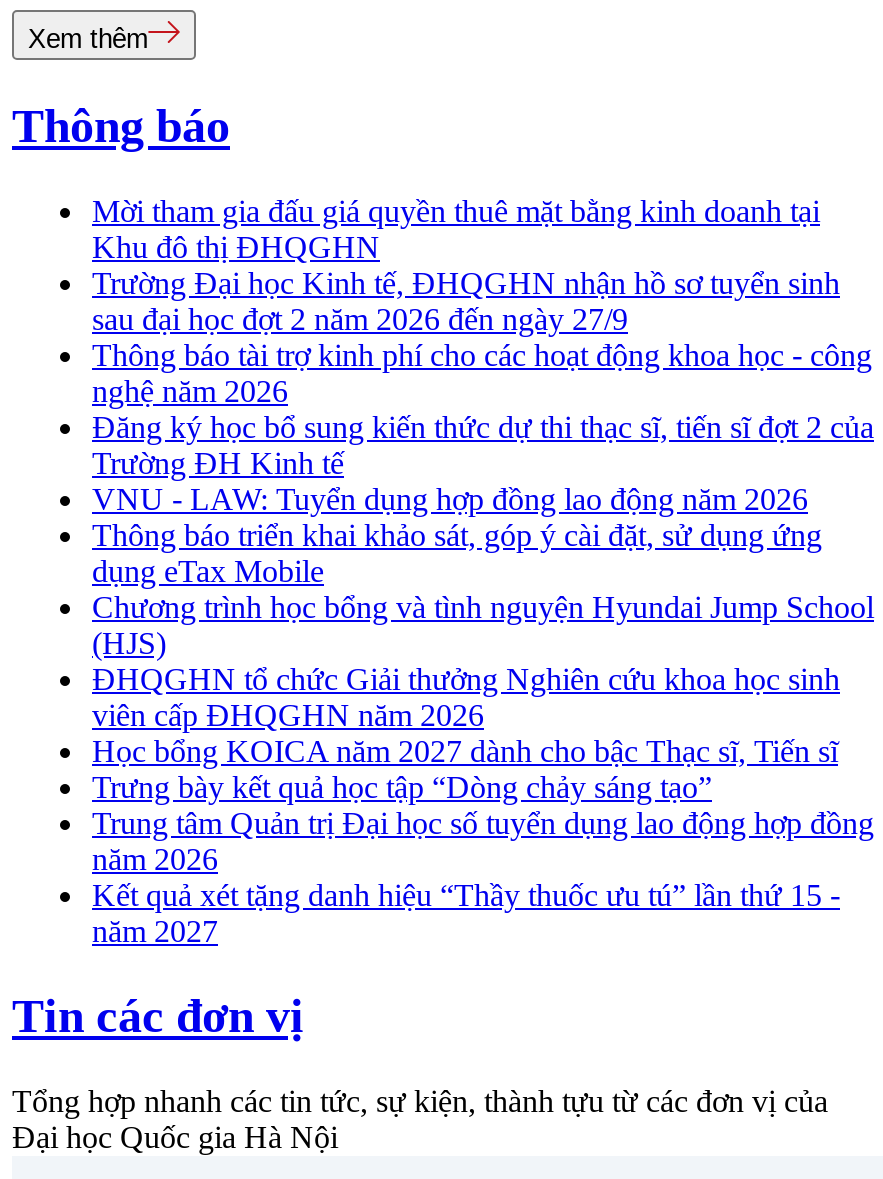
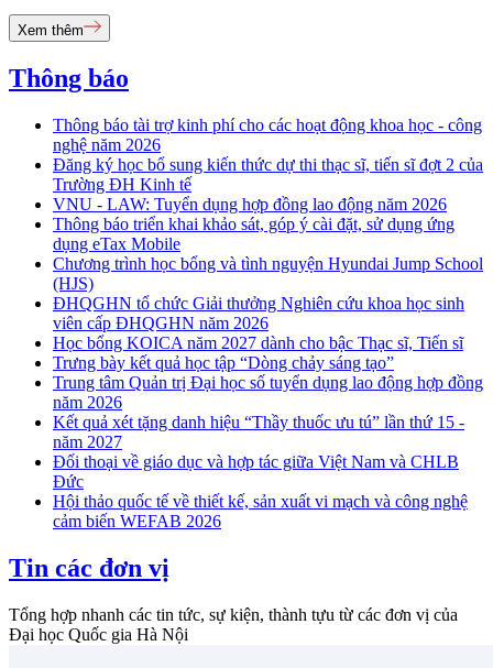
[92,194,840,336] Mời tham gia đấu giá quyền thuê mặt bằng kinh doanh tại | Khu đô thị ĐHQGHN | Trường Đại học Kinh tế, ĐHQGHN nhận hồ sơ tuyển sinh | sau đại học đợt 2 năm 2026 đến ngày 27/9 -> none
moved [92,338,874,948] -> [53,116,483,451]: Thông báo tài trợ kinh phí cho các hoạt động khoa học - công | nghệ năm 2026 | Đăng ký học bổ sung kiến thức dự thi thạc sĩ, tiến sĩ đợt 2 của | ... | Kết quả xét tặng danh hiệu “Thầy thuốc ưu tú” lần thứ 15 - | năm 2027
none -> [53,453,468,531] Đối thoại về giáo dục và hợp tác giữa Việt Nam và CHLB | Đức | Hội thảo quốc tế về thiết kế, sản xuất vi mạch và công nghệ | cảm biến WEFAB 2026

